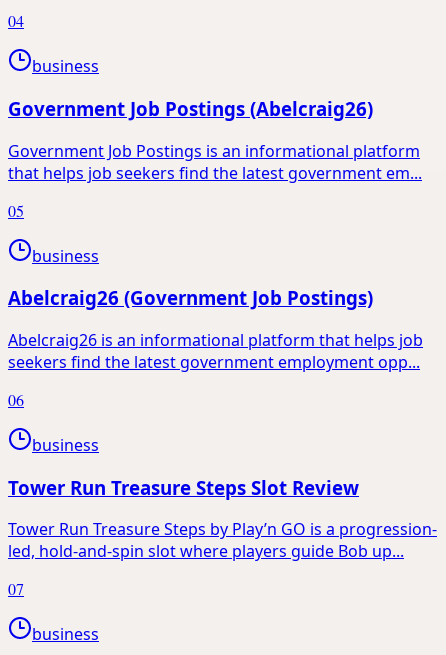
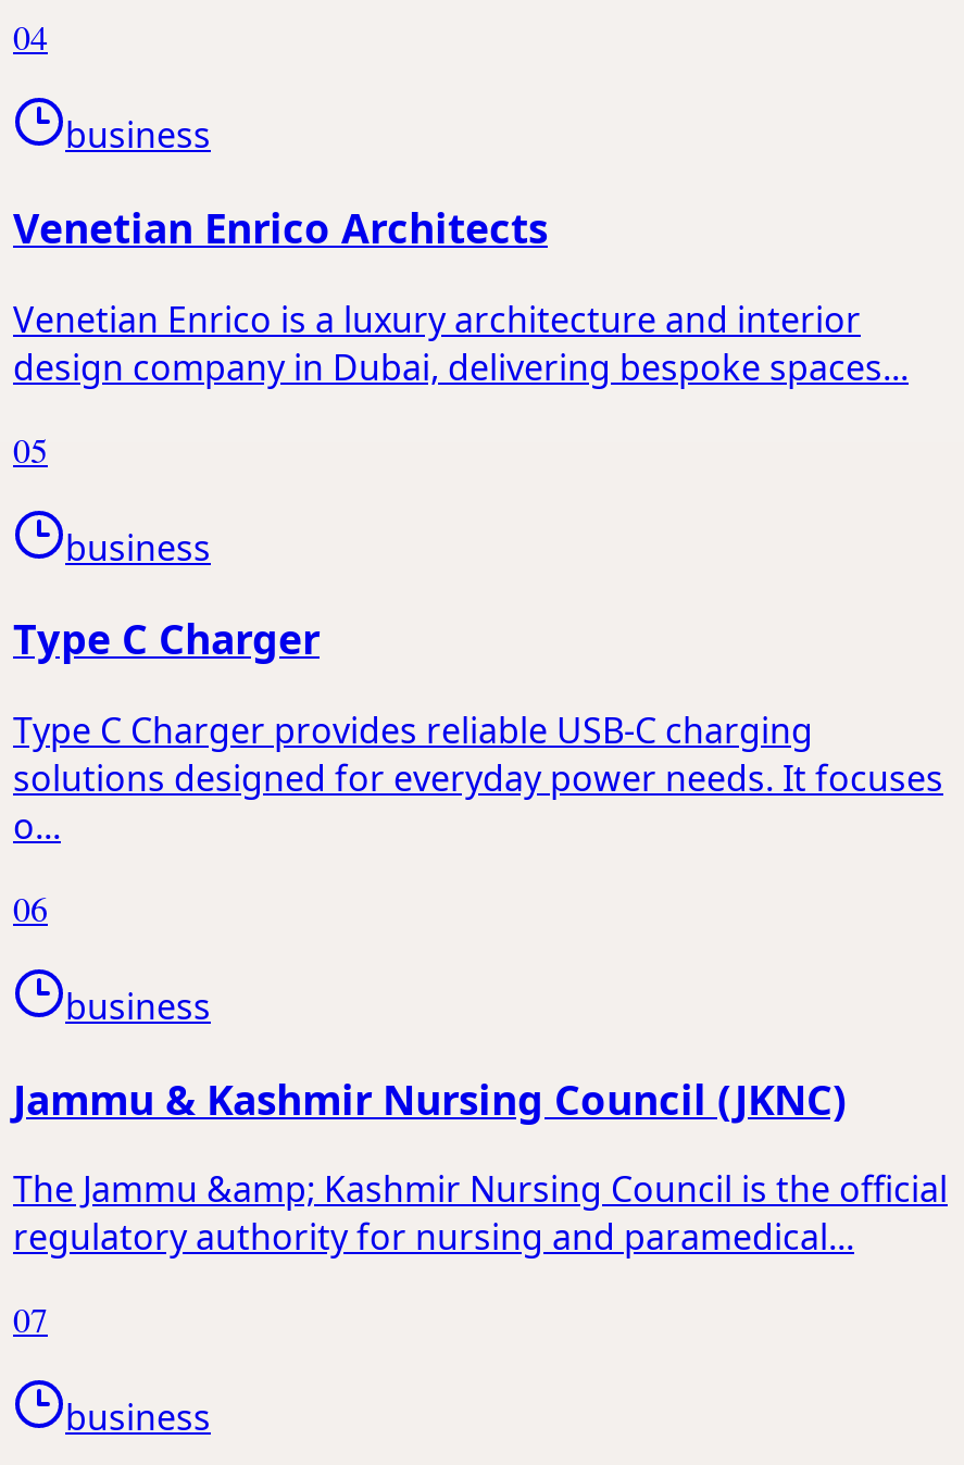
[8,96,373,121] Government Job Postings (Abelcraig26) -> [13,200,548,254] Venetian Enrico Architects
[8,140,422,184] Government Job Postings is an informational platform | that helps job seekers find the latest government em... -> [13,295,909,390] Venetian Enrico is a luxury architecture and interior | design company in Dubai, delivering bespoke spaces...
[8,285,373,310] Abelcraig26 (Government Job Postings) -> [13,611,320,666] Type C Charger
[8,329,423,373] Abelcraig26 is an informational platform that helps job | seekers find the latest government employment opp... -> [13,706,943,850] Type C Charger provides reliable USB-C charging | solutions designed for everyday power needs. It focuses | o...
[8,475,359,500] Tower Run Treasure Steps Slot Review -> [13,1071,846,1125] Jammu & Kashmir Nursing Council (JKNC)
[8,518,437,562] Tower Run Treasure Steps by Play’n GO is a progression- | led, hold-and-spin slot where players guide Bob up... -> [13,1166,948,1262] The Jammu &amp; Kashmir Nursing Council is the official | regulatory authority for nursing and paramedical...

